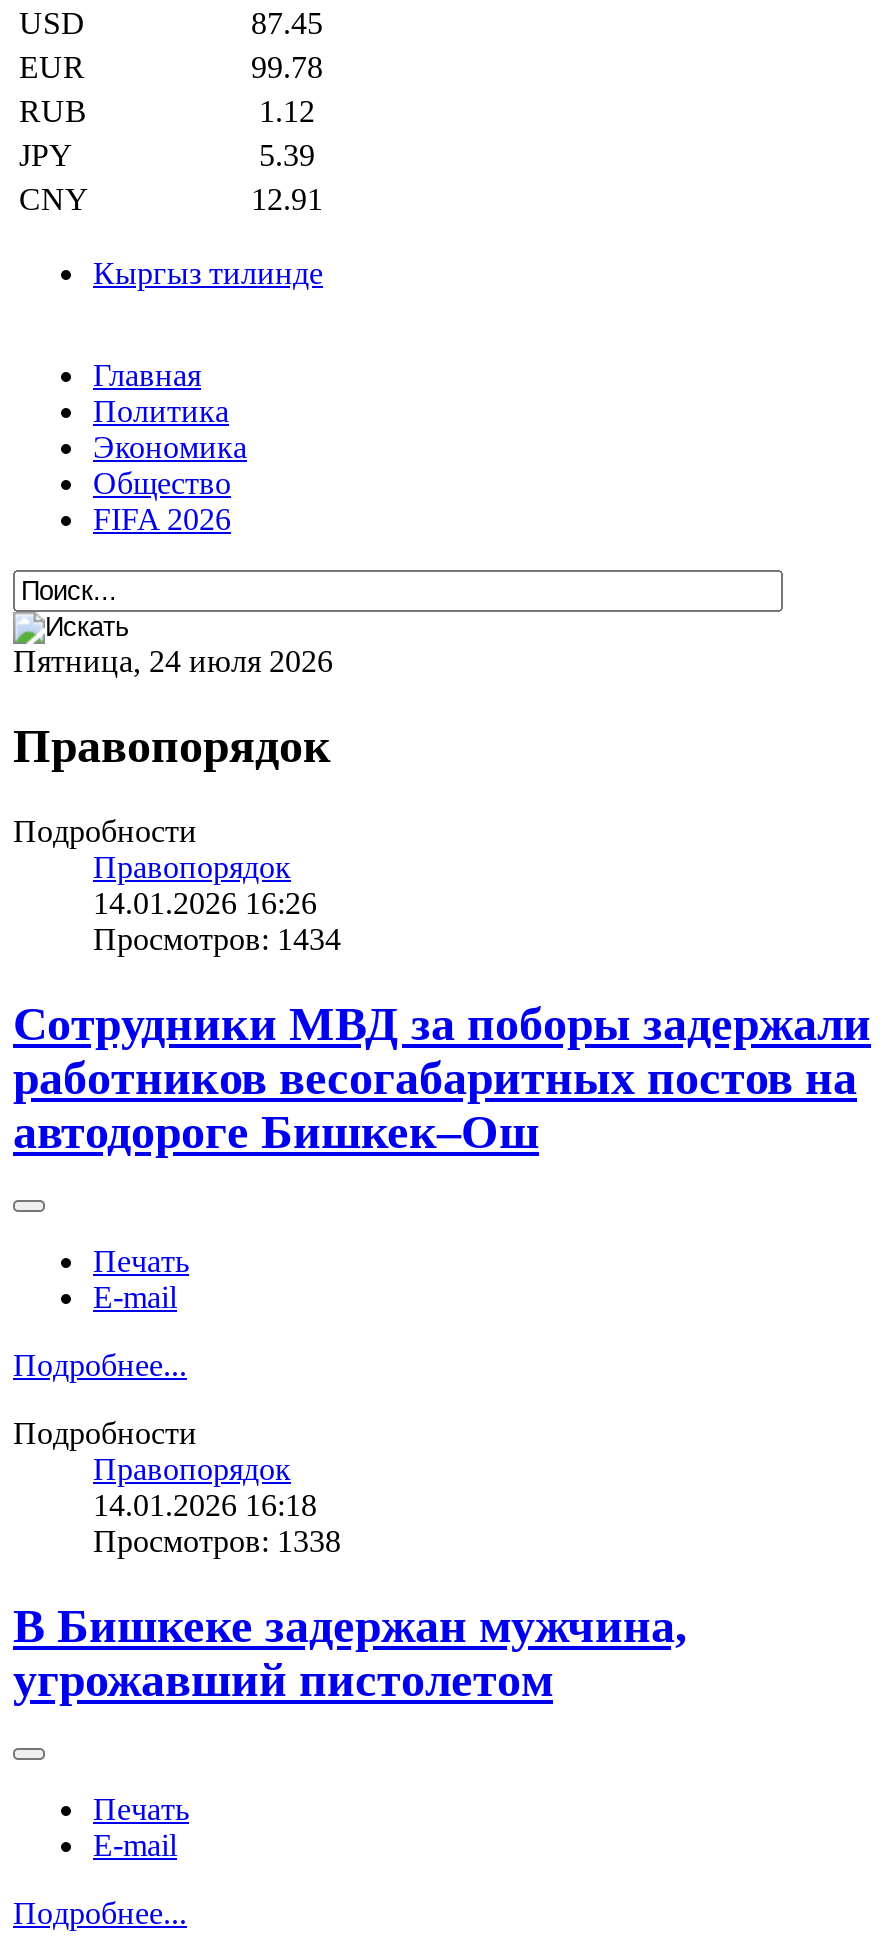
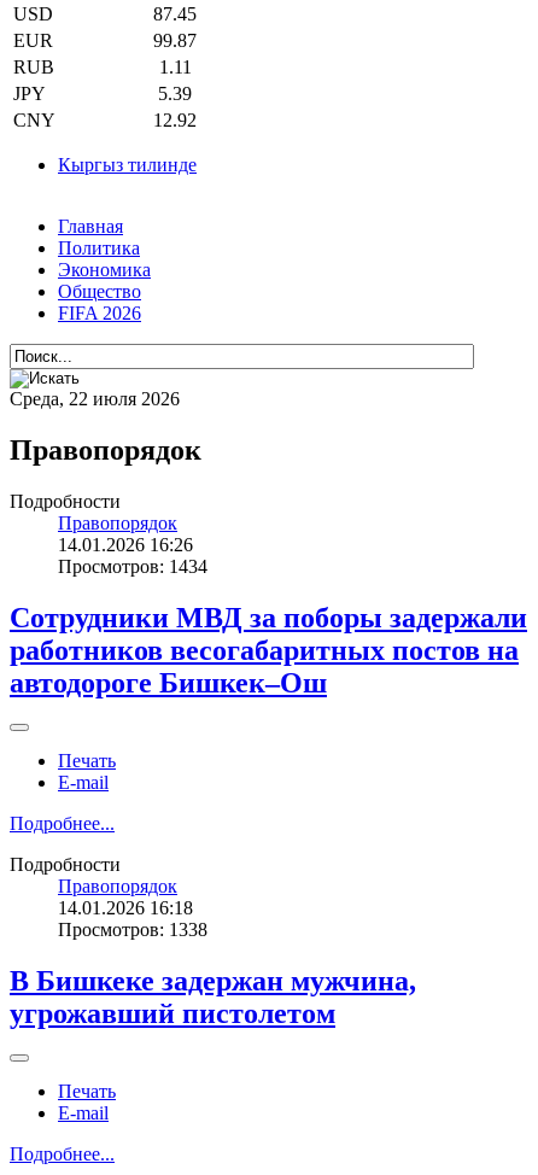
[251,50,323,84] 99.78 -> [153,30,197,51] 99.87
[259,94,315,128] 1.12 -> [159,57,191,77] 1.11
[251,182,323,216] 12.91 -> [153,110,197,131] 12.92
[13,644,333,678] Пятница, 24 июля 2026 -> [10,389,180,409] Среда, 22 июля 2026

